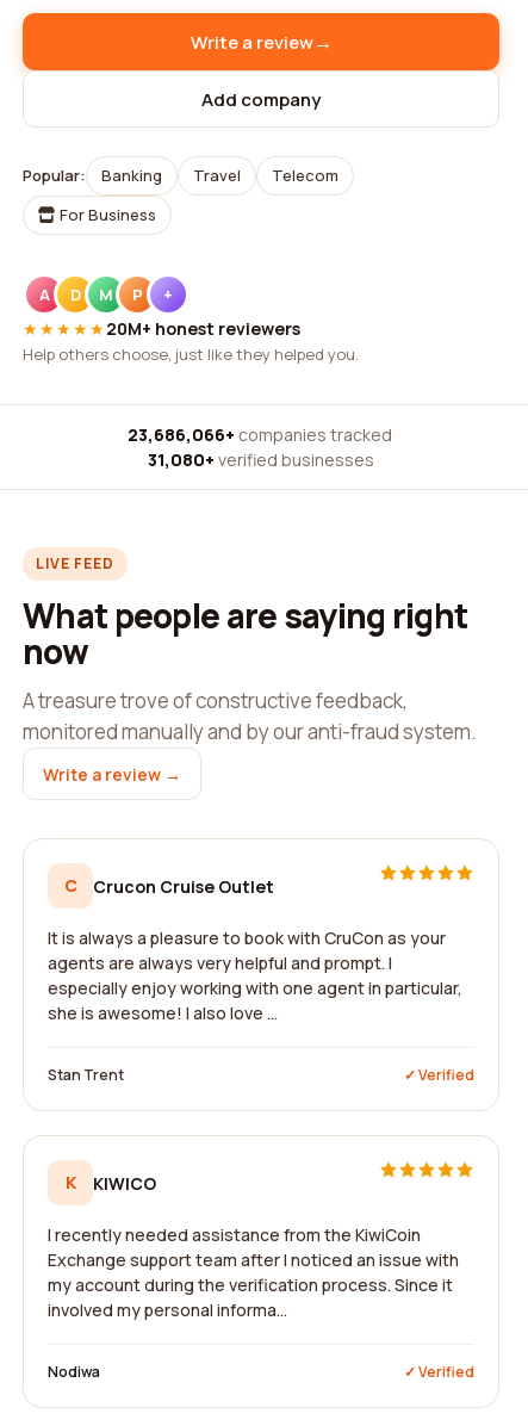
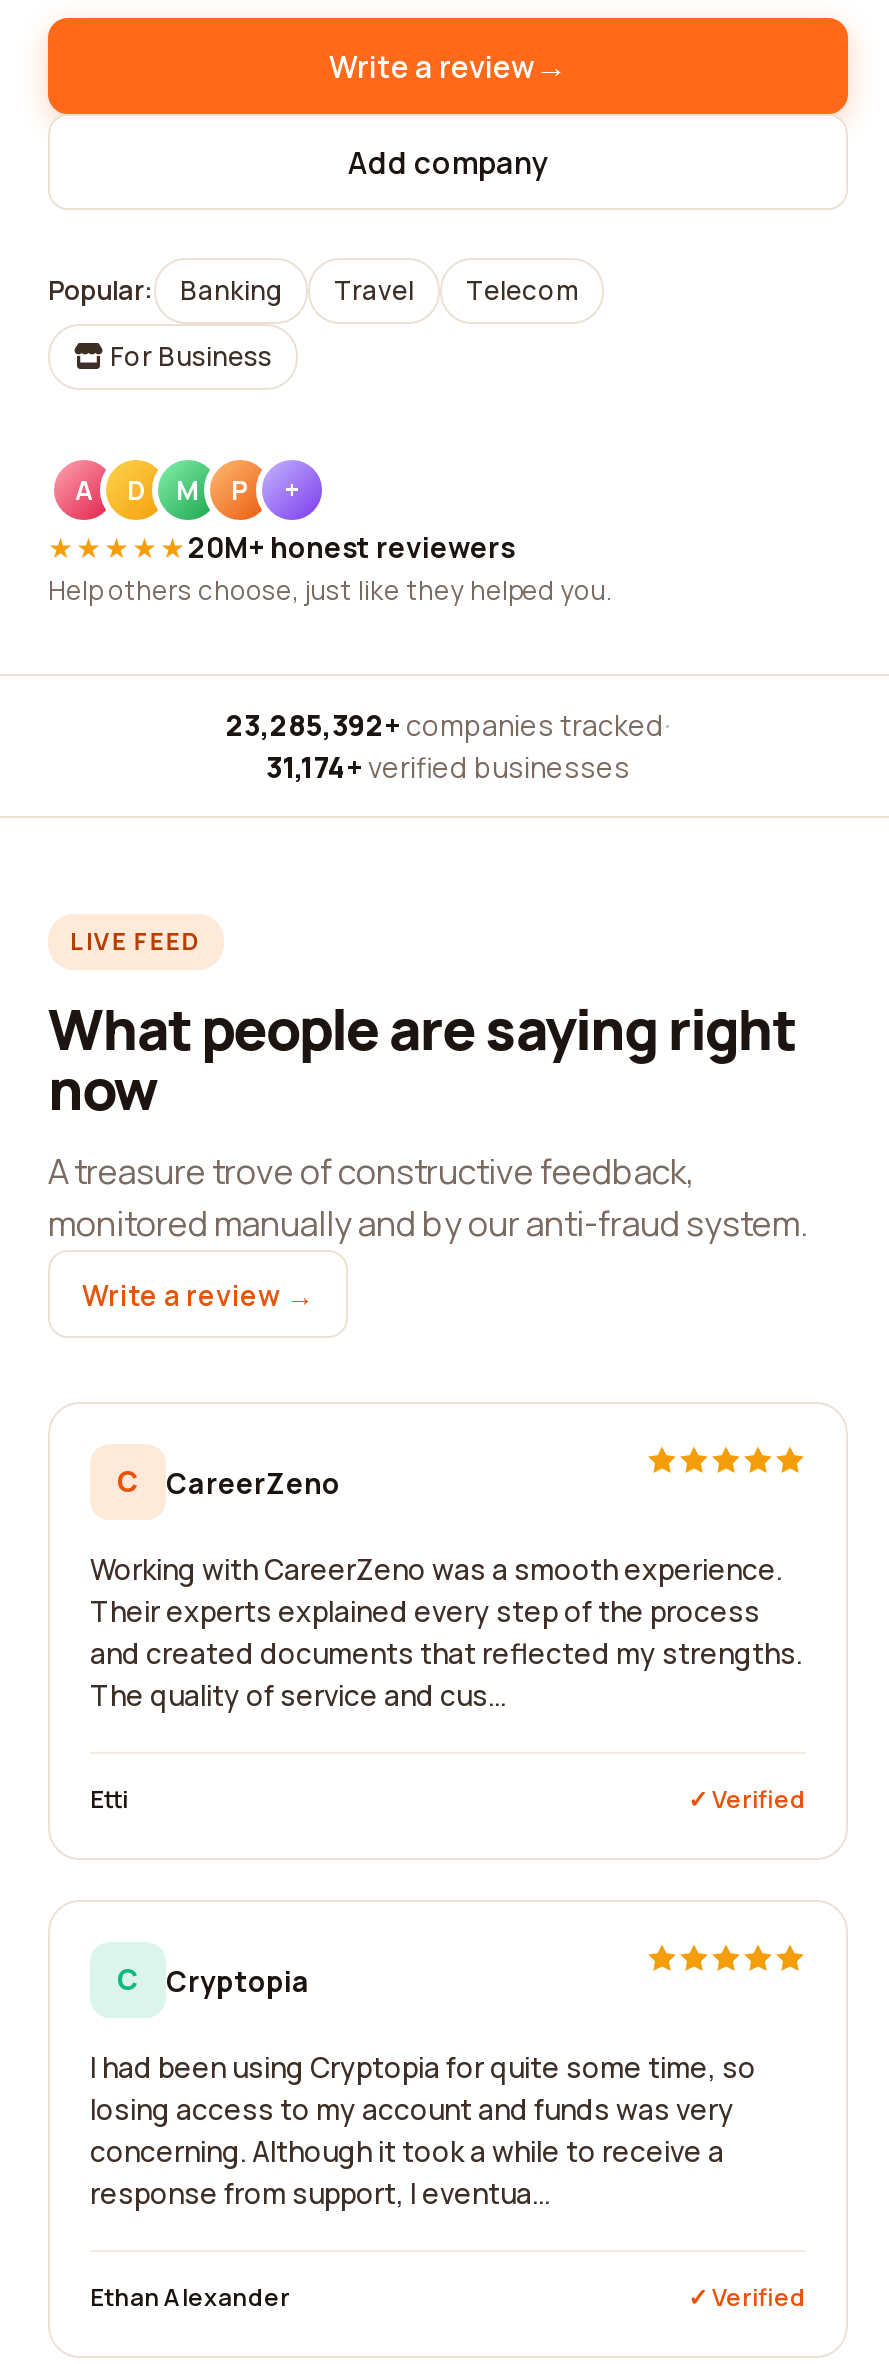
[127,423,395,446] 23,686,066+ companies tracked · -> [226,706,670,744] 23,285,392+ companies tracked ·
[148,448,374,471] 31,080+ verified businesses -> [266,748,630,786] 31,174+ verified businesses
[93,875,274,897] Crucon Cruise Outlet -> [166,1463,340,1501] CareerZeno
[48,926,462,1024] It is always a pleasure to book with CruCon as your | agents are always very helpful and prompt. I | especially enjoy working with one agent in particular, | she is awesome! I also love ... -> [90,1550,802,1714] Working with CareerZeno was a smooth experience. | Their experts explained every step of the process | and created documents that reflected my strengths. | The quality of service and cus...
[48,1065,124,1085] Stan Trent -> [90,1782,128,1816] Etti
[65,1171,156,1194] K | KIWICO -> [117,1960,310,1999] C | Cryptopia
[48,1223,459,1321] I recently needed assistance from the KiwiCoin | Exchange support team after I noticed an issue with | my account during the verification process. Since it | involved my personal informa... -> [90,2048,756,2212] I had been using Cryptopia for quite some time, so | losing access to my account and funds was very | concerning. Although it took a while to receive a | response from support, I eventua...
[48,1362,100,1382] Nodiwa -> [90,2280,290,2314] Ethan Alexander

